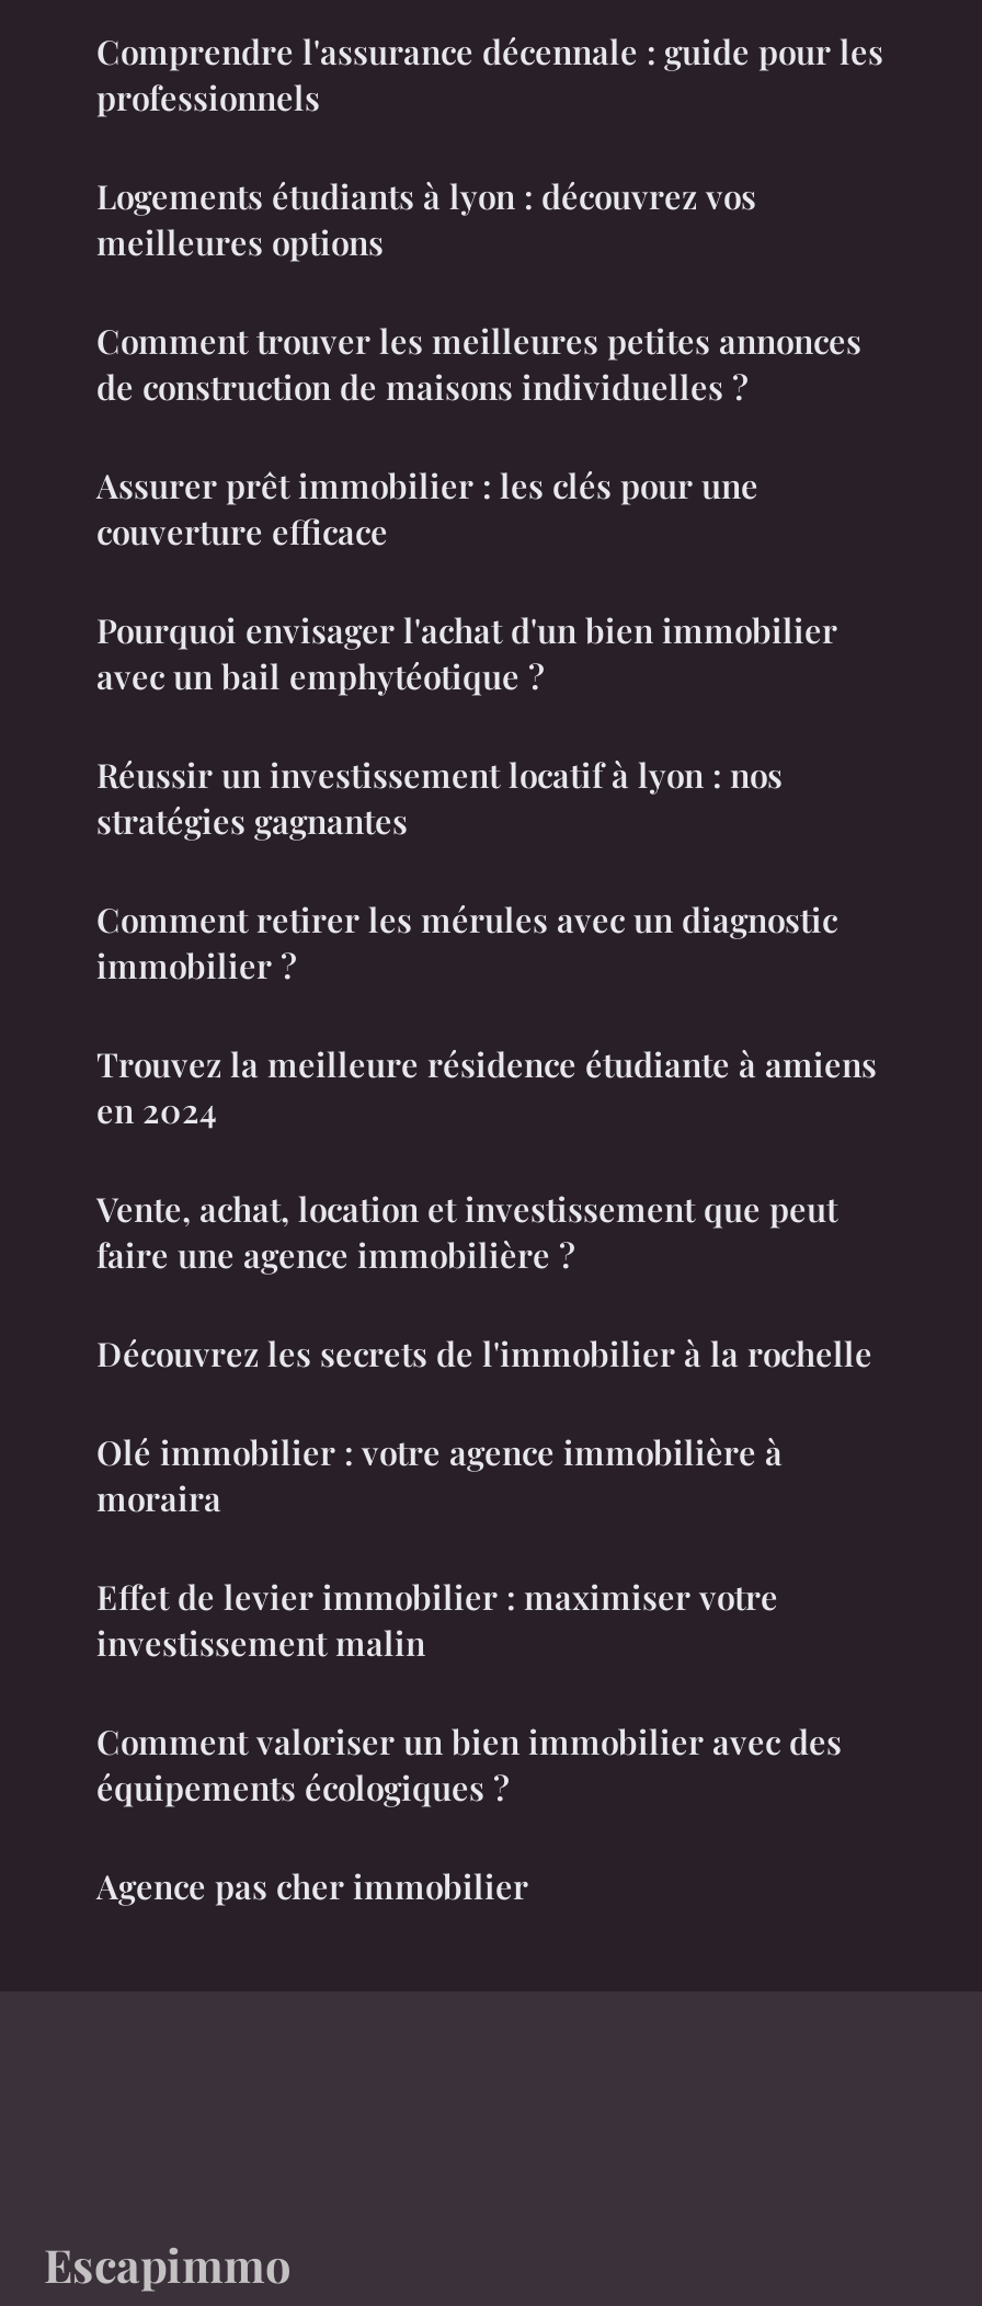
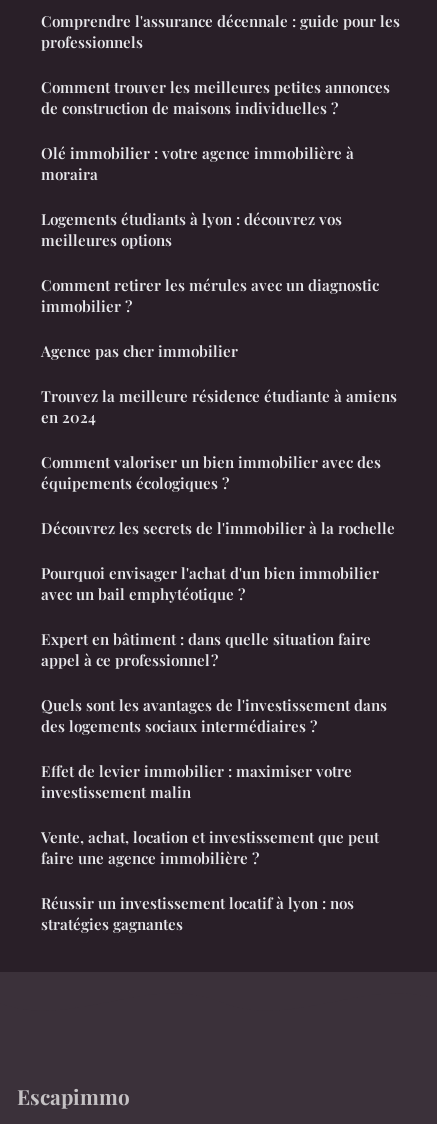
moved [96,174,756,264] -> [41,209,342,250]: Logements étudiants à lyon : découvrez vos | meilleures options
moved [96,318,861,408] -> [41,77,390,118]: Comment trouver les meilleures petites annonces | de construction de maisons individuelles ?
[96,463,758,553] Assurer prêt immobilier : les clés pour une | couverture efficace -> none
moved [96,608,872,1375] -> [41,518,395,604]: Découvrez les secrets de l'immobilier à la rochelle | Pourquoi envisager l'achat d'un bien immobilier | avec un bail emphytéotique ?
moved [96,753,837,1276] -> [41,827,379,934]: Vente, achat, location et investissement que peut | faire une agence immobilière ? | Réussir un investissement locatif à lyon : nos | stratégies gagnantes
moved [96,897,837,987] -> [41,275,379,316]: Comment retirer les mérules avec un diagnostic | immobilier ?
moved [96,1042,877,1132] -> [41,386,397,427]: Trouvez la meilleure résidence étudiante à amiens | en 2024
moved [96,1430,783,1520] -> [41,143,354,184]: Olé immobilier : votre agence immobilière à | moraira
moved [96,1575,778,1664] -> [41,761,352,802]: Effet de levier immobilier : maximiser votre | investissement malin
moved [96,1719,842,1809] -> [41,452,381,493]: Comment valoriser un bien immobilier avec des | équipements écologiques ?
none -> [41,629,387,736] Expert en bâtiment : dans quelle situation faire | appel à ce professionnel ? | Quels sont les avantages de l'investissement dans | des logements sociaux intermédiaires ?
moved [96,1864,528,1908] -> [41,341,238,361]: Agence pas cher immobilier

